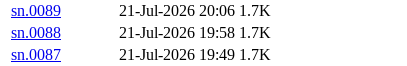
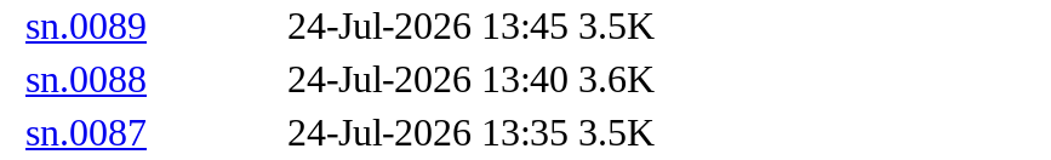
[119,2,271,19] 21-Jul-2026 20:06 1.7K -> [287,6,656,47] 24-Jul-2026 13:45 3.5K
[119,24,271,41] 21-Jul-2026 19:58 1.7K -> [287,59,656,100] 24-Jul-2026 13:40 3.6K
[119,46,271,63] 21-Jul-2026 19:49 1.7K -> [287,112,656,154] 24-Jul-2026 13:35 3.5K

